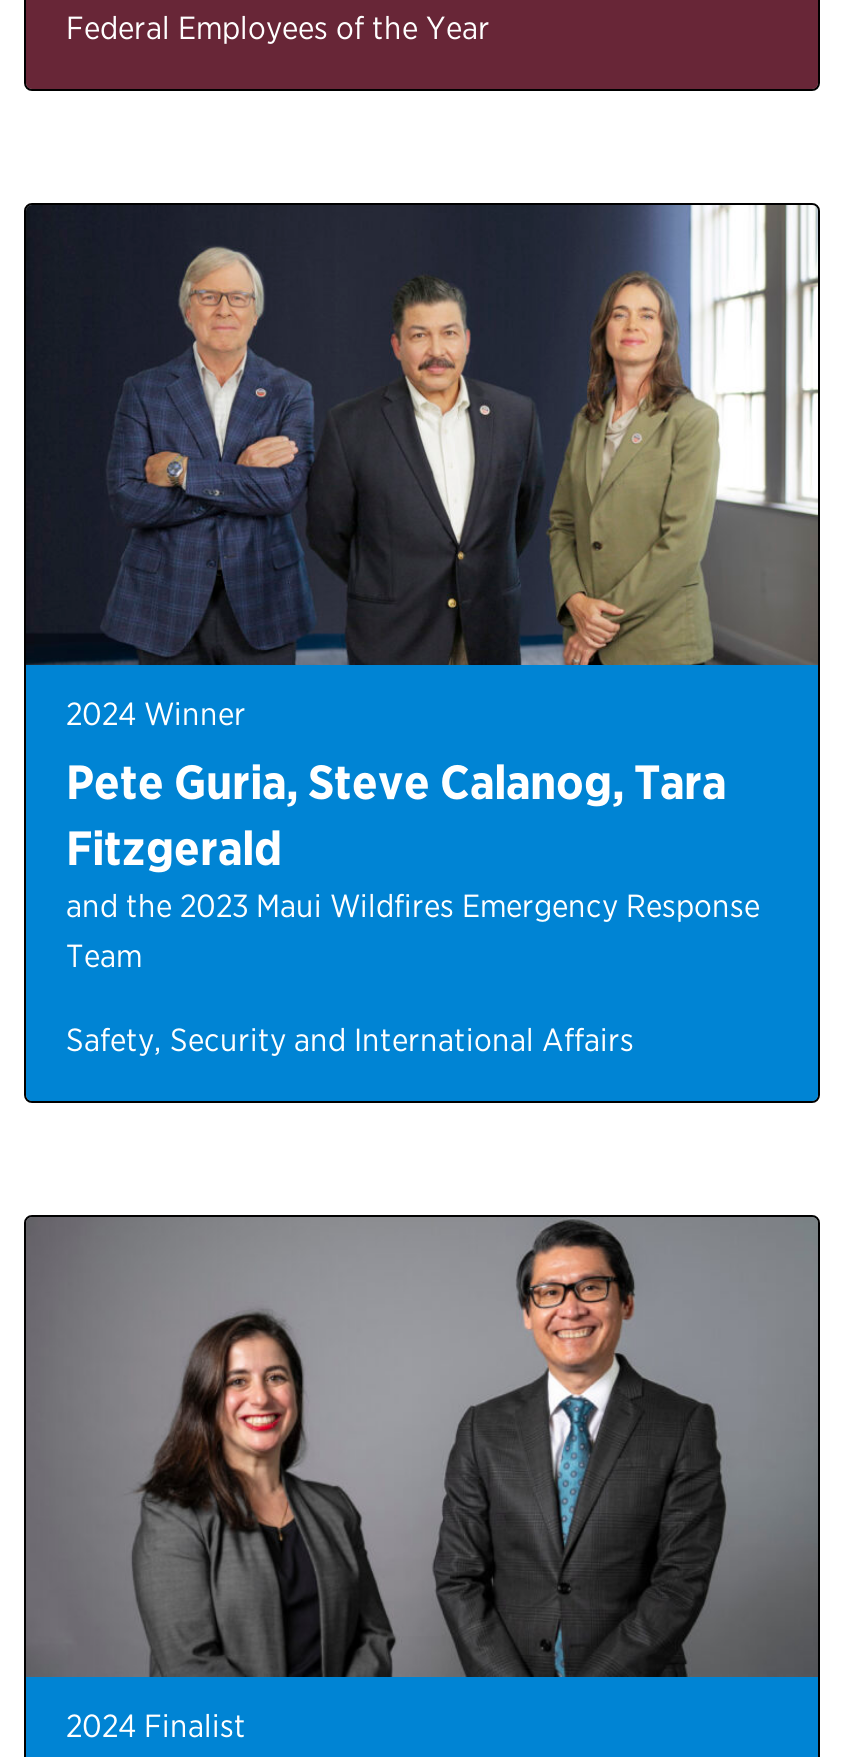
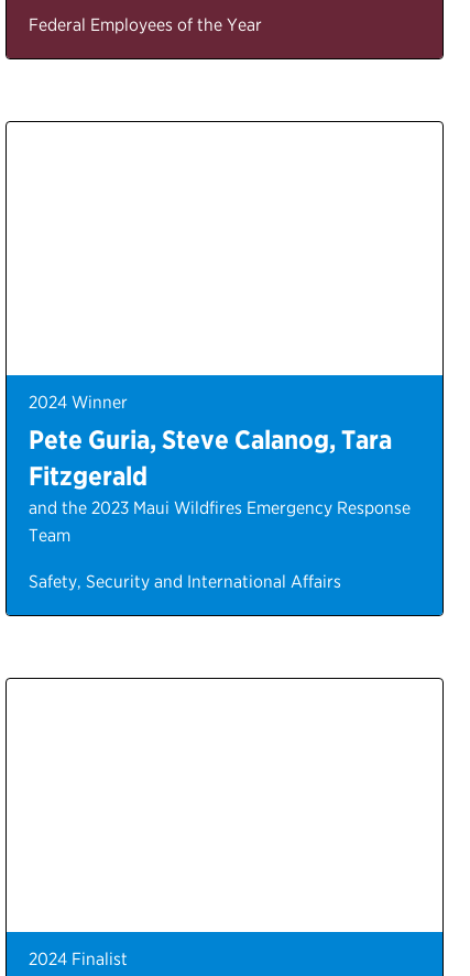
[24,203,820,667] [image] -> none
[24,1215,820,1679] [image] -> none

